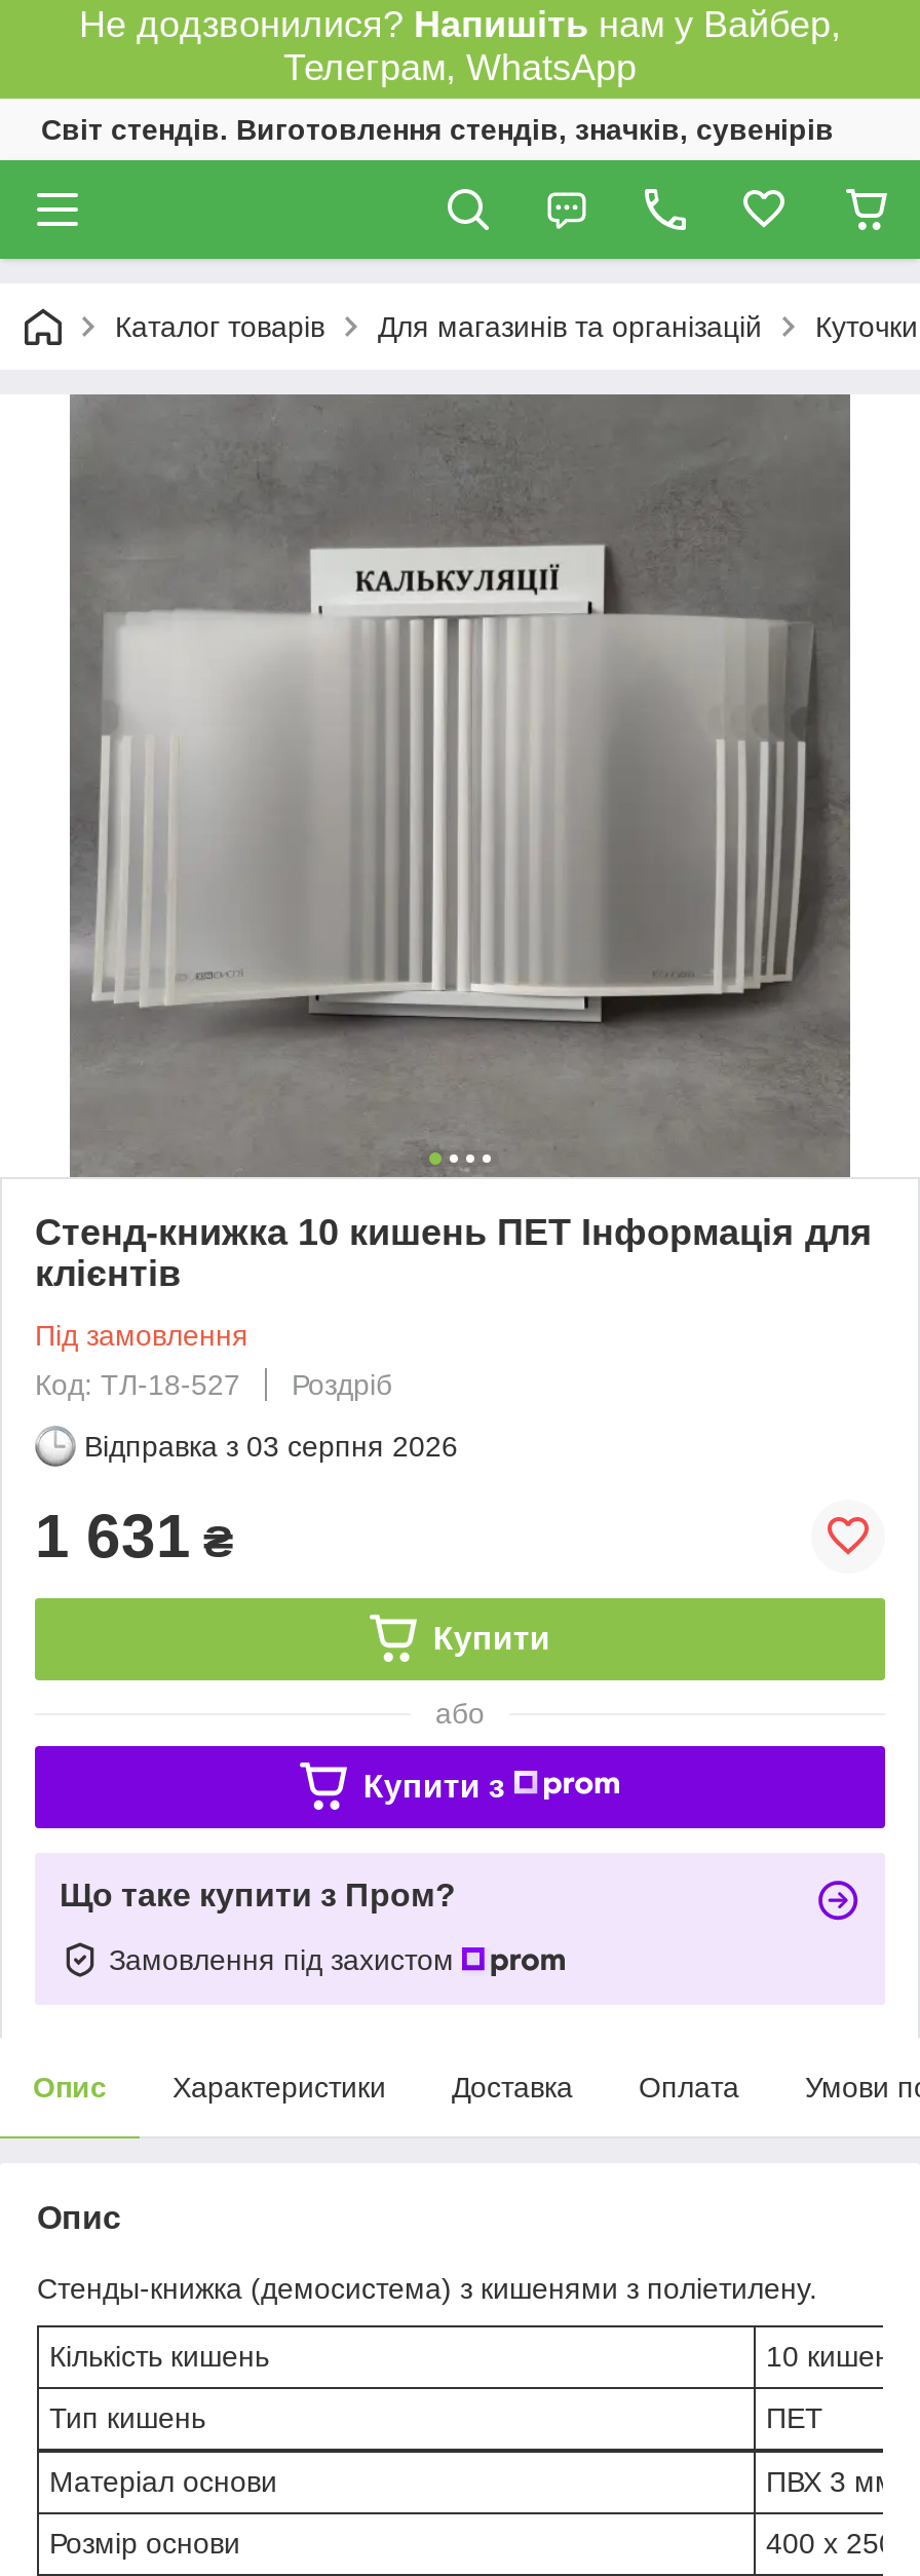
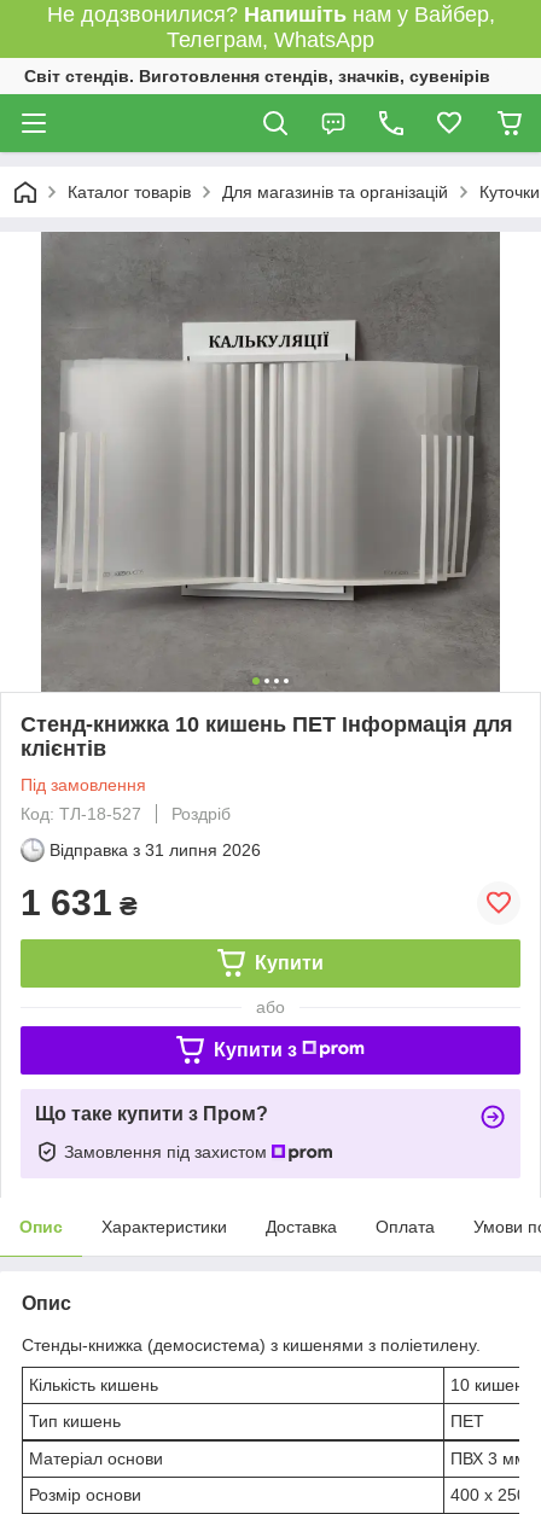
[84,1429,458,1462] Відправка з 03 серпня 2026 -> [50,840,261,859] Відправка з 31 липня 2026

